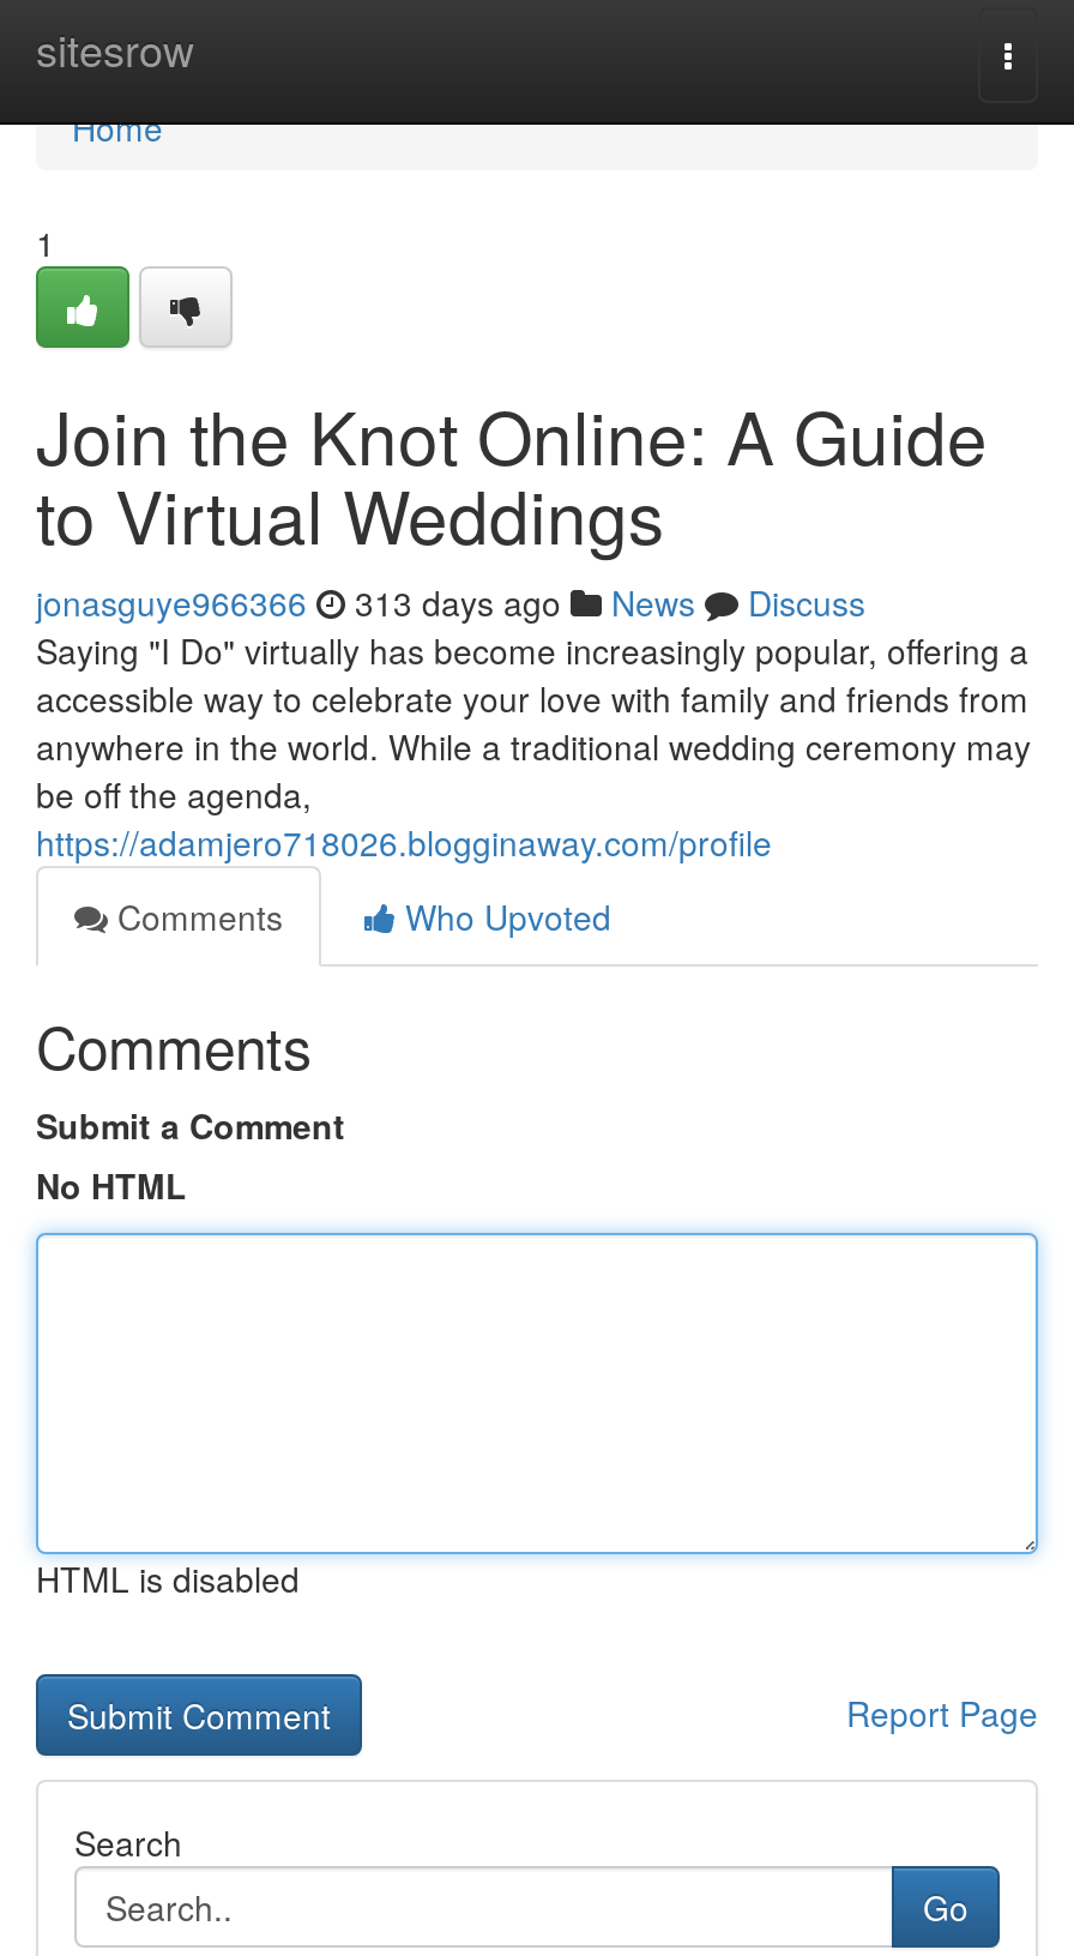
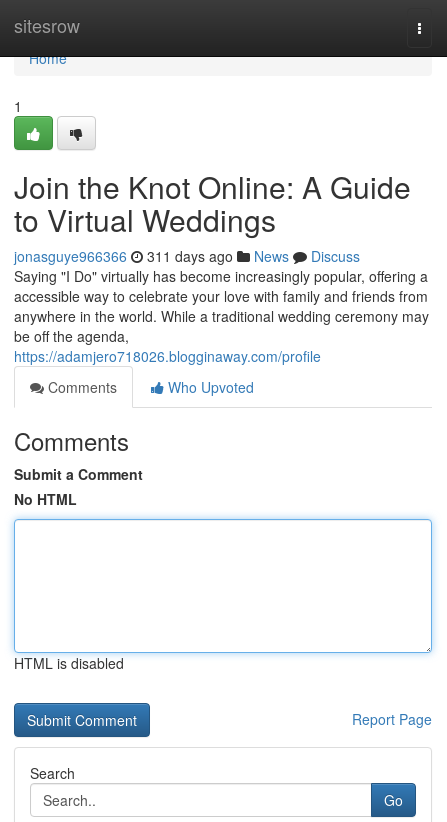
[36,578,865,626] jonasguye966366 313 days ago News Discuss -> [14,246,360,266] jonasguye966366 311 days ago News Discuss

